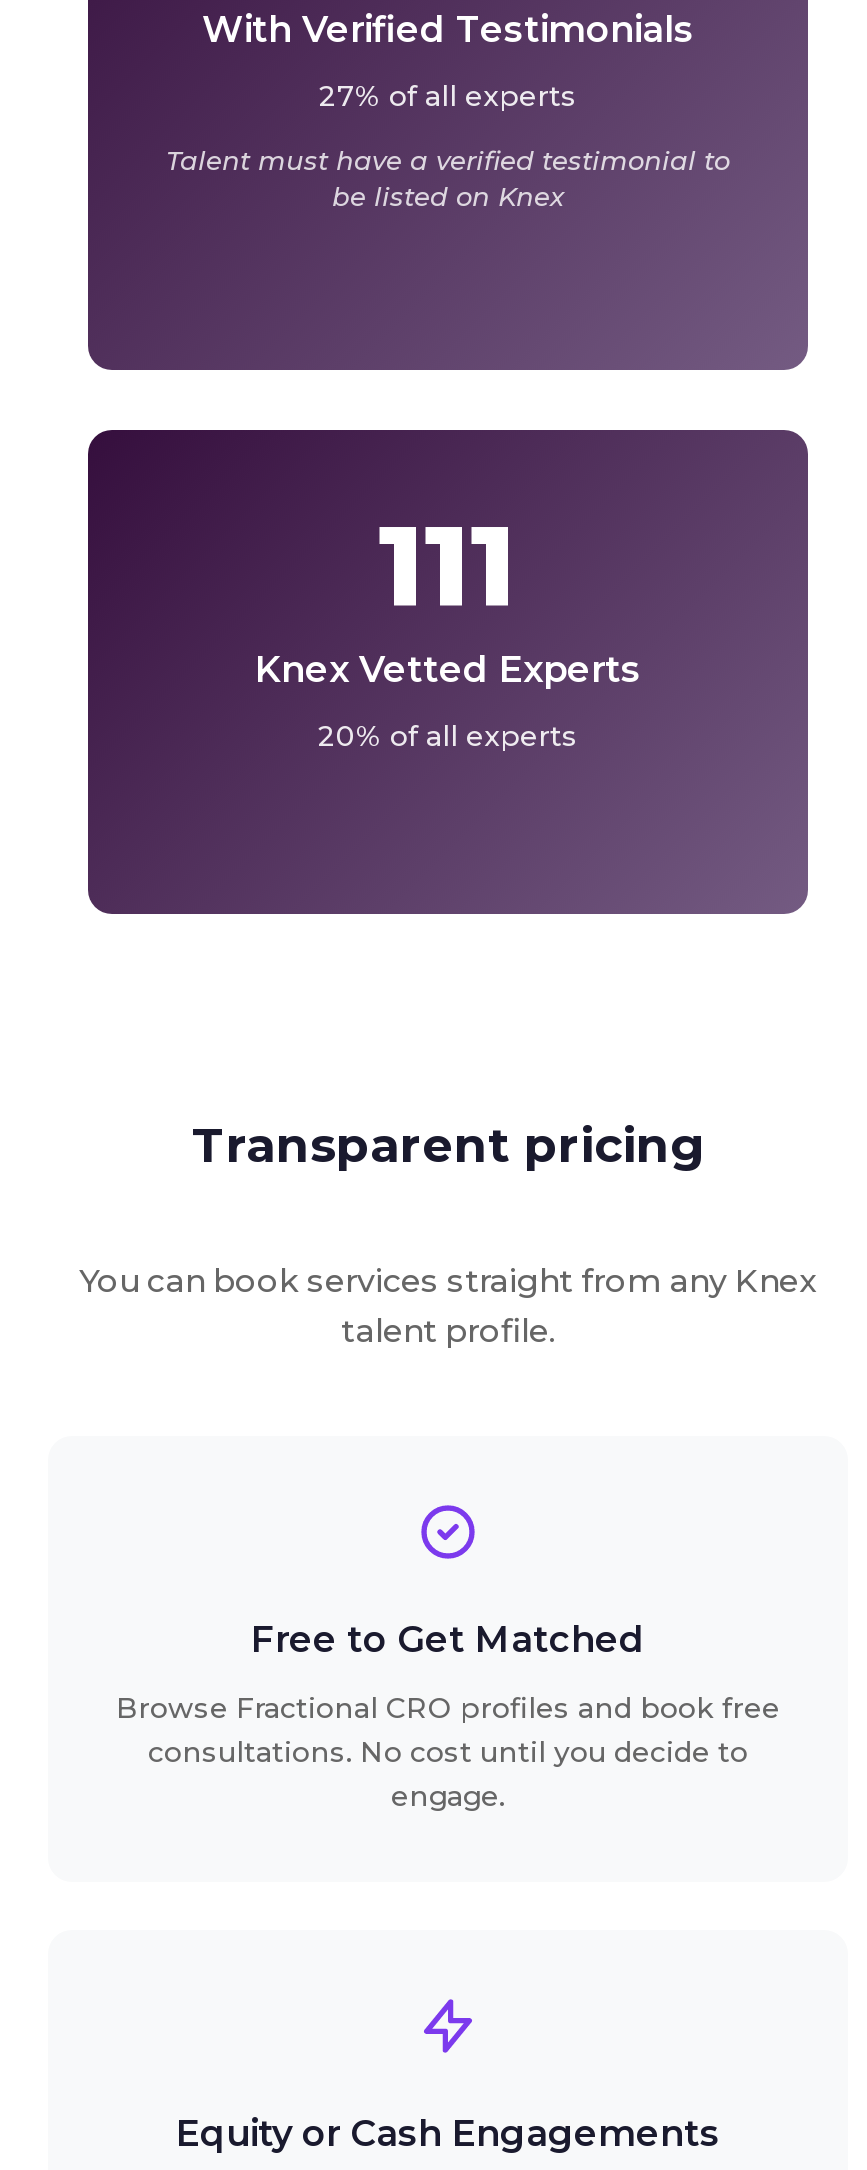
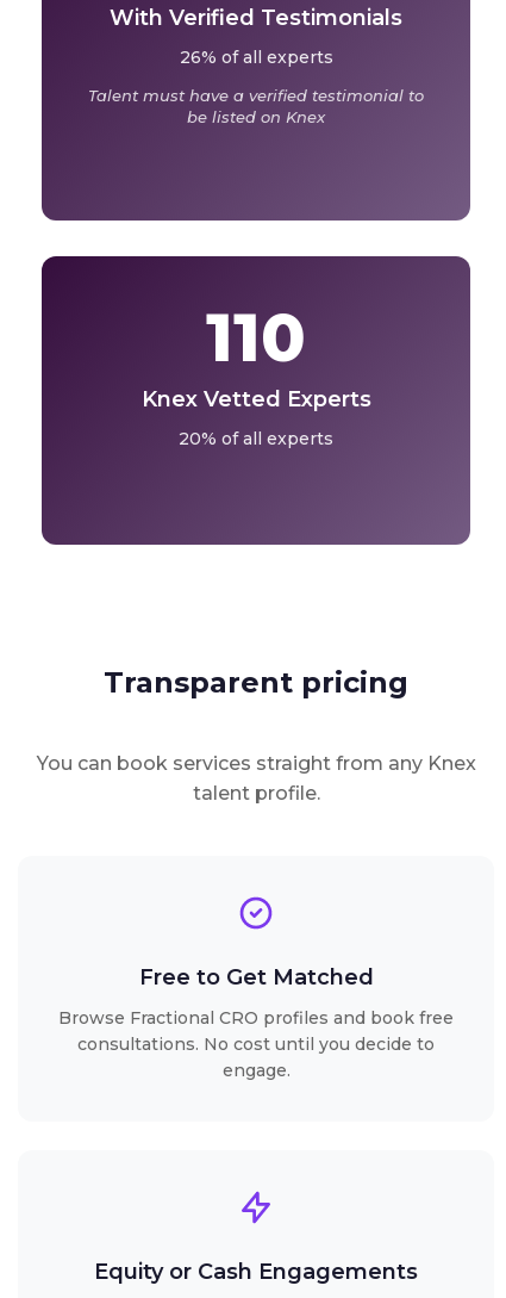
[319,79,577,115] 27% of all experts -> [179,47,333,69] 26% of all experts
[379,499,517,635] 111 -> [206,297,306,378] 110

